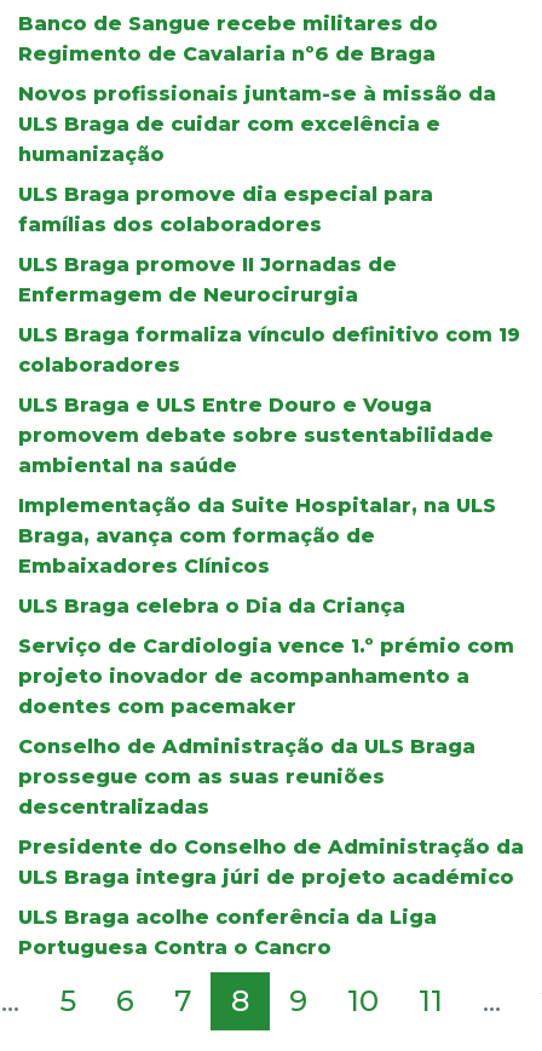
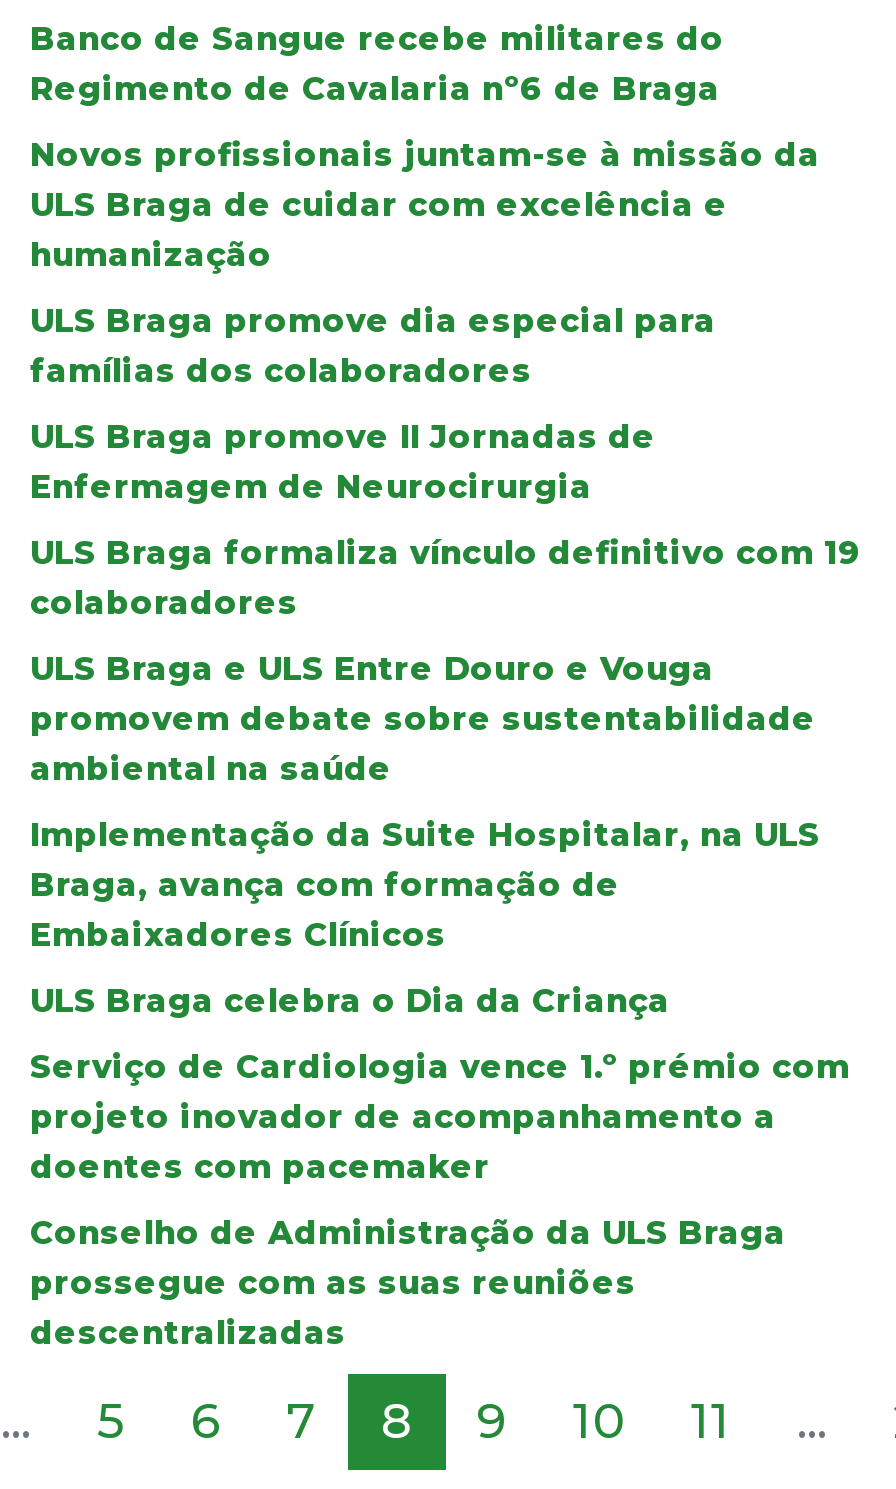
[18,835,524,958] Presidente do Conselho de Administração da | ULS Braga integra júri de projeto académico | ULS Braga acolhe conferência da Liga | Portuguesa Contra o Cancro -> none

